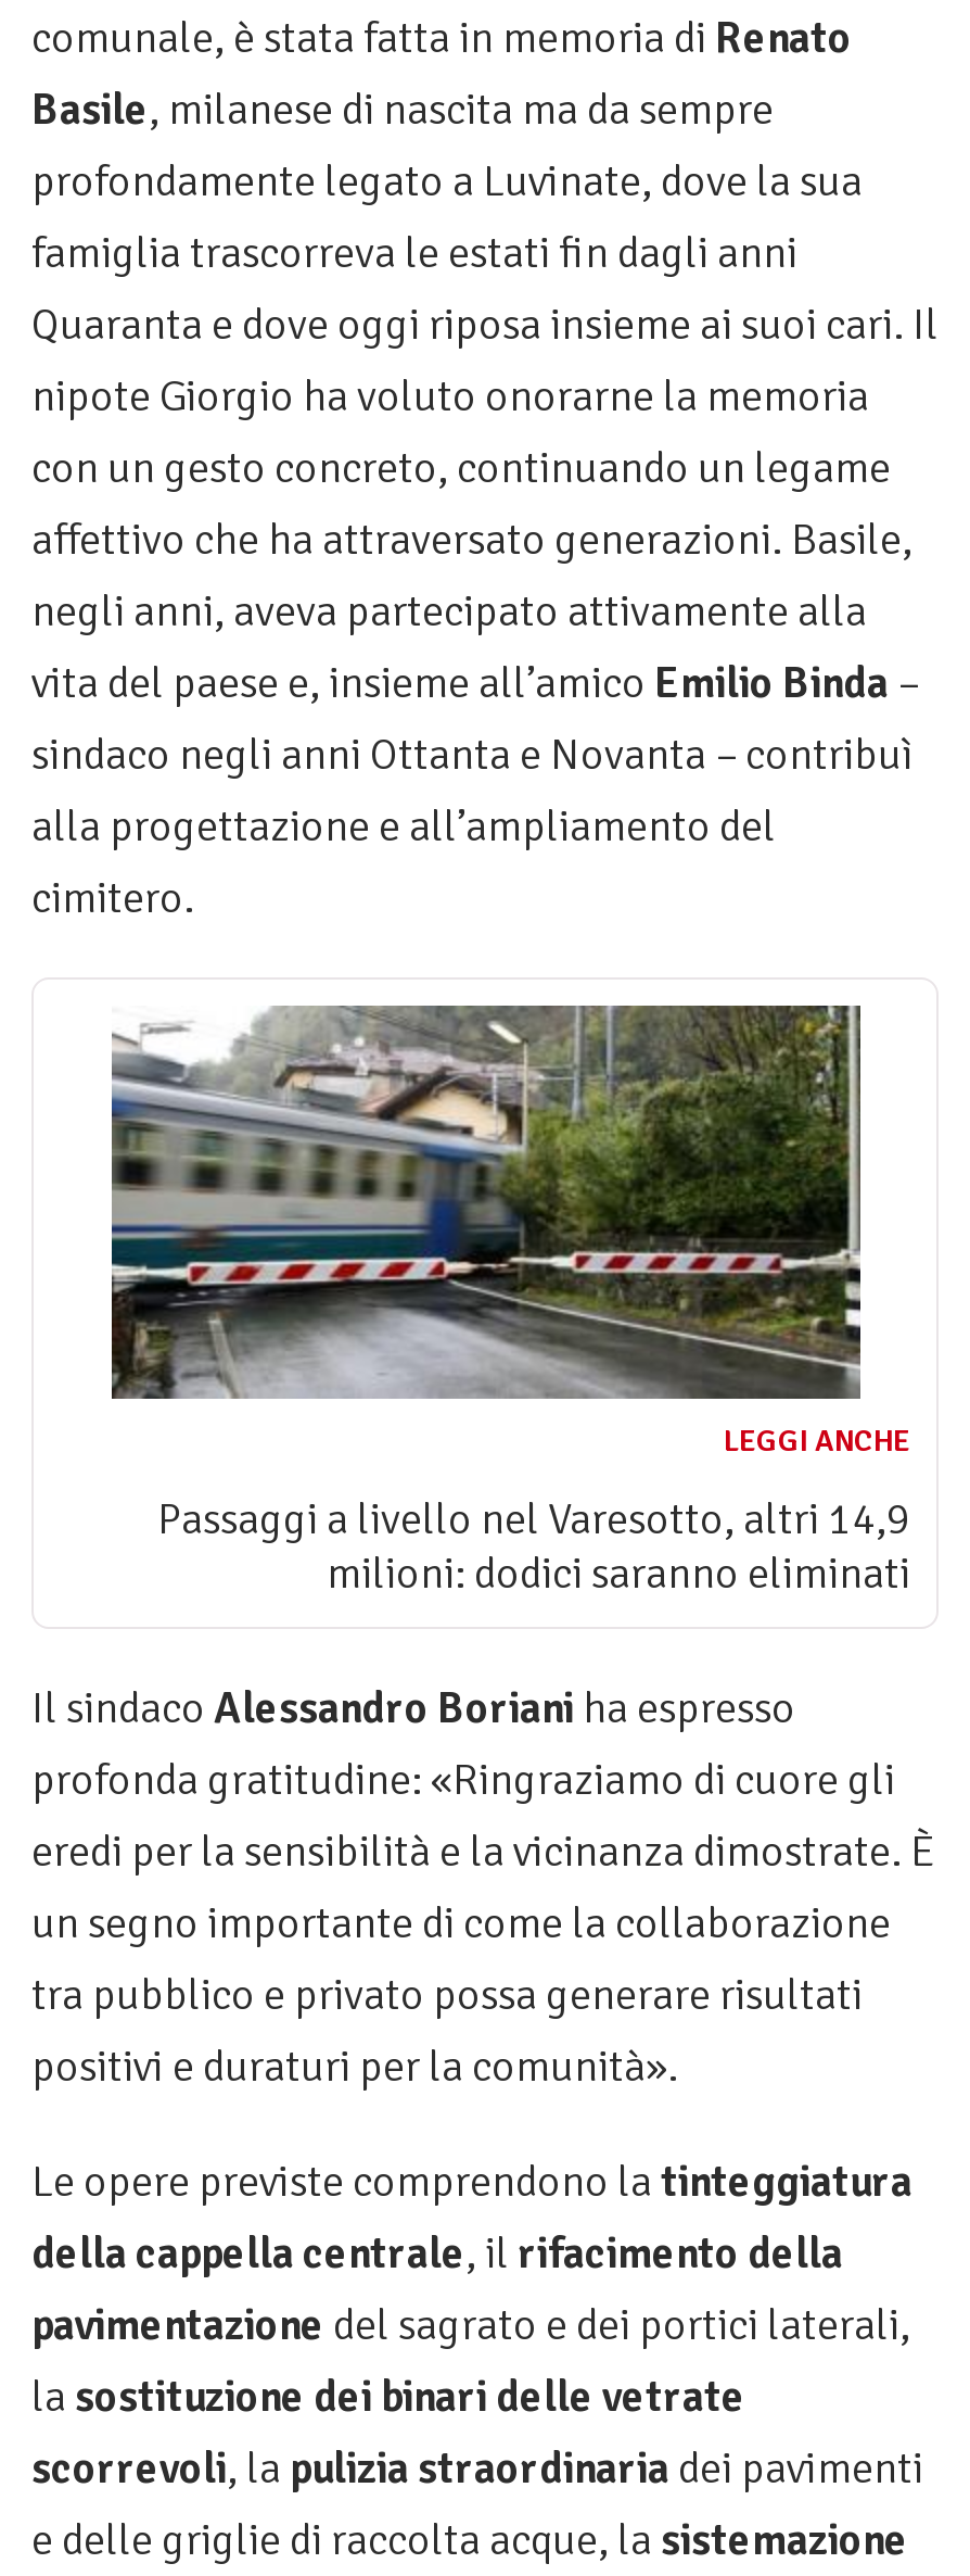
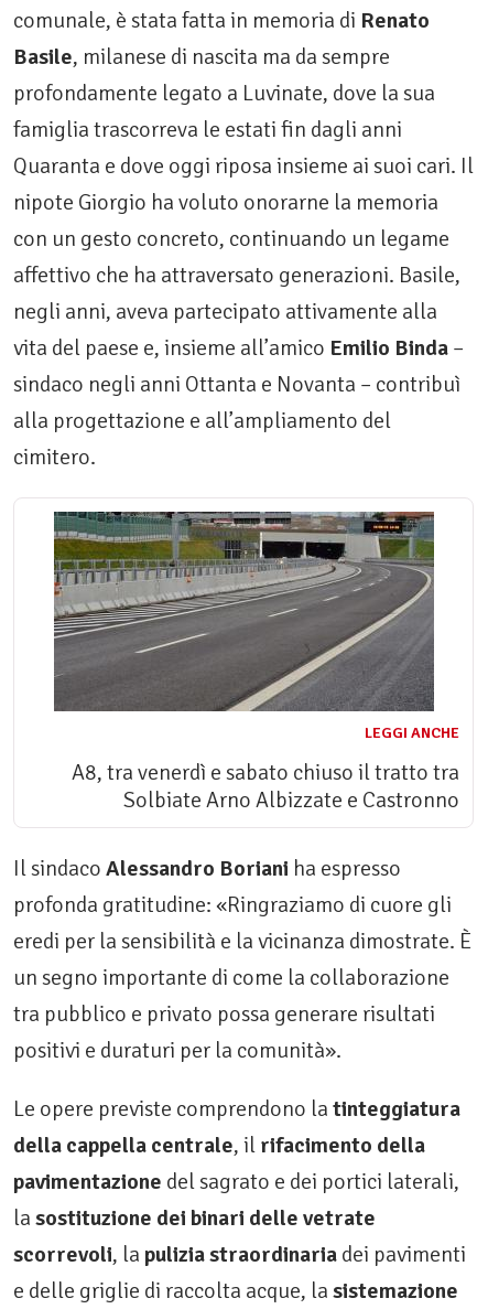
[110,1006,860,1399] [image] -> [53,511,435,711] [image]
[157,1492,910,1601] Passaggi a livello nel Varesotto, altri 14,9 | milioni: dodici saranno eliminati -> [72,759,459,814] A8, tra venerdì e sabato chiuso il tratto tra | Solbiate Arno Albizzate e Castronno

